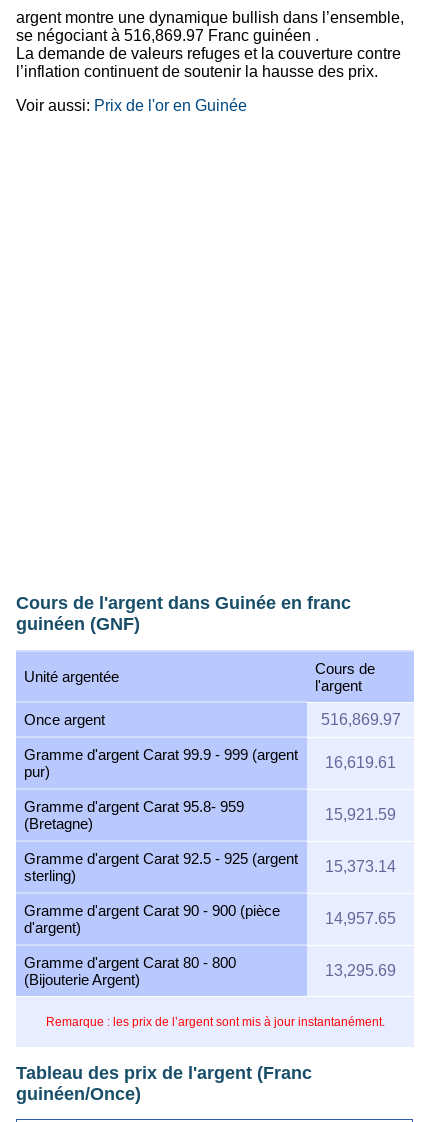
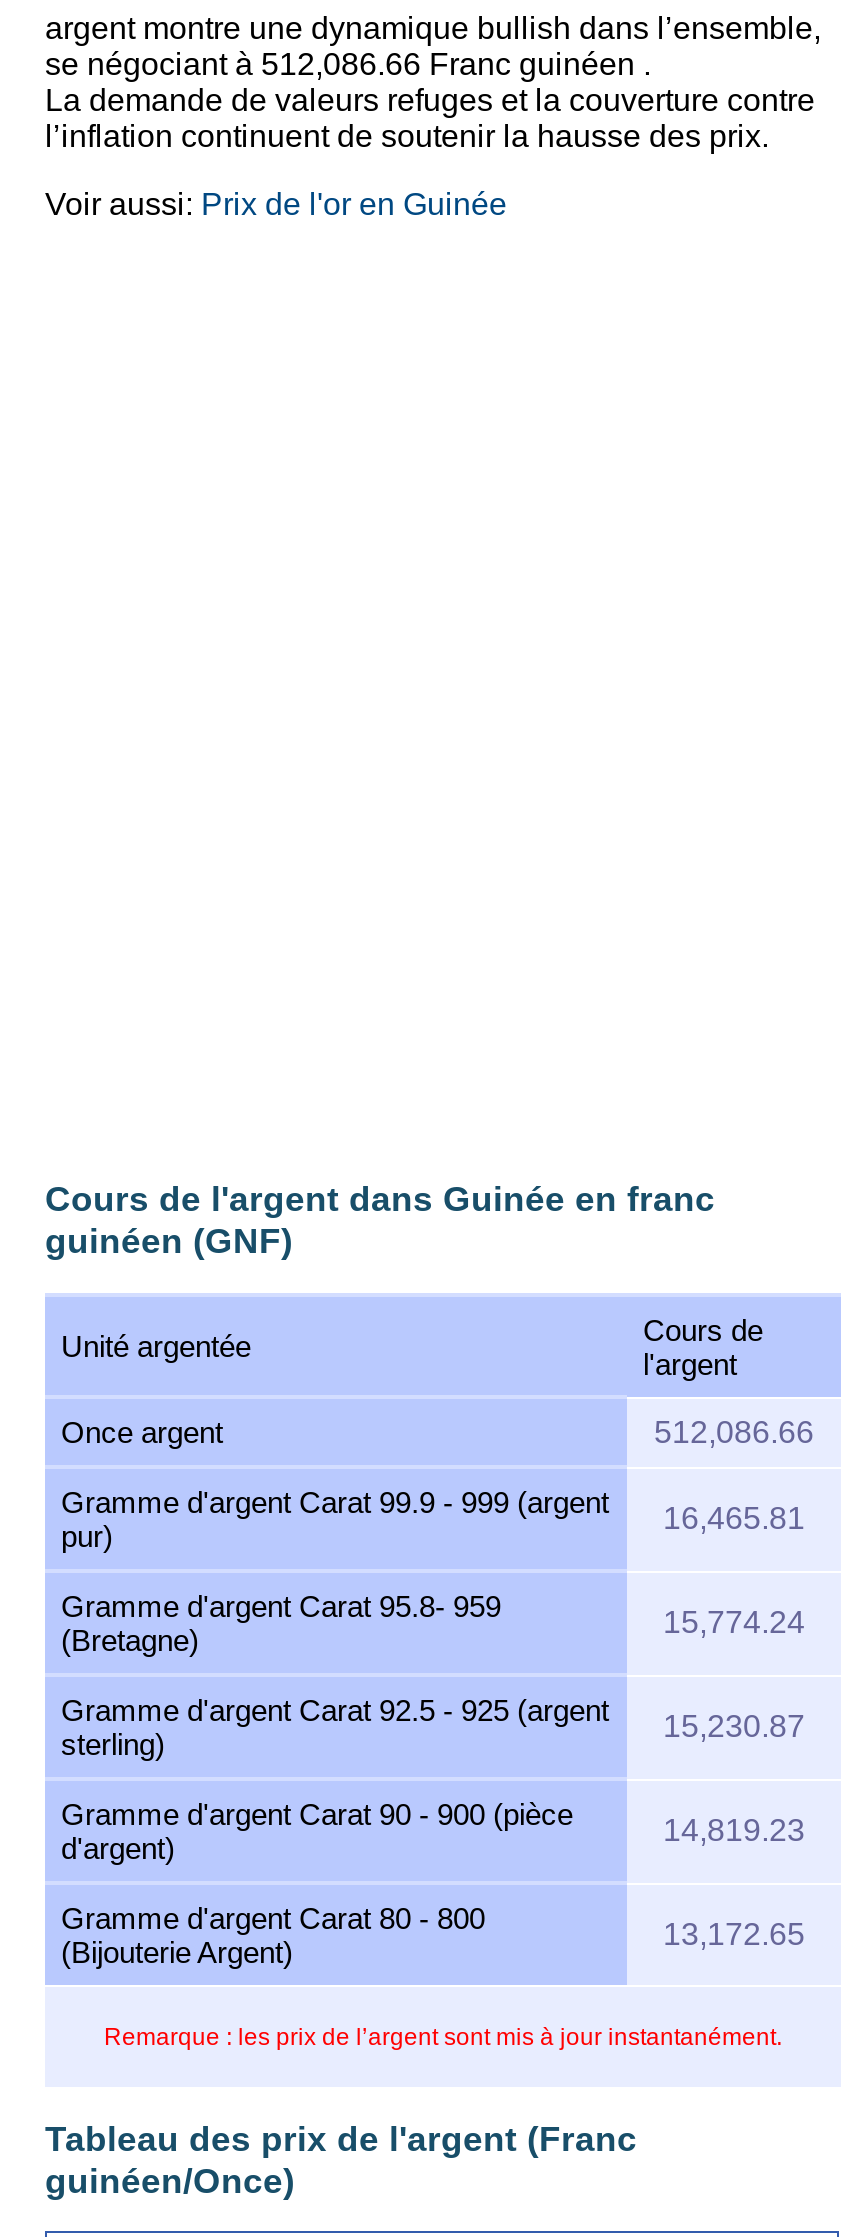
[16,27,319,44] se négociant à 516,869.97 Franc guinéen . -> [45,47,651,81] se négociant à 512,086.66 Franc guinéen .
[320,711,400,728] 516,869.97 -> [654,1415,814,1449] 512,086.66
[24,746,396,771] Gramme d'argent Carat 99.9 - 999 (argent 16,619.61 -> [61,1485,805,1535] Gramme d'argent Carat 99.9 - 999 (argent 16,465.81
[325,806,396,823] 15,921.59 -> [663,1605,805,1639] 15,774.24
[24,850,396,875] Gramme d'argent Carat 92.5 - 925 (argent 15,373.14 -> [61,1693,805,1743] Gramme d'argent Carat 92.5 - 925 (argent 15,230.87
[325,910,396,927] 14,957.65 -> [663,1813,805,1847] 14,819.23
[325,962,396,979] 13,295.69 -> [663,1917,805,1951] 13,172.65

